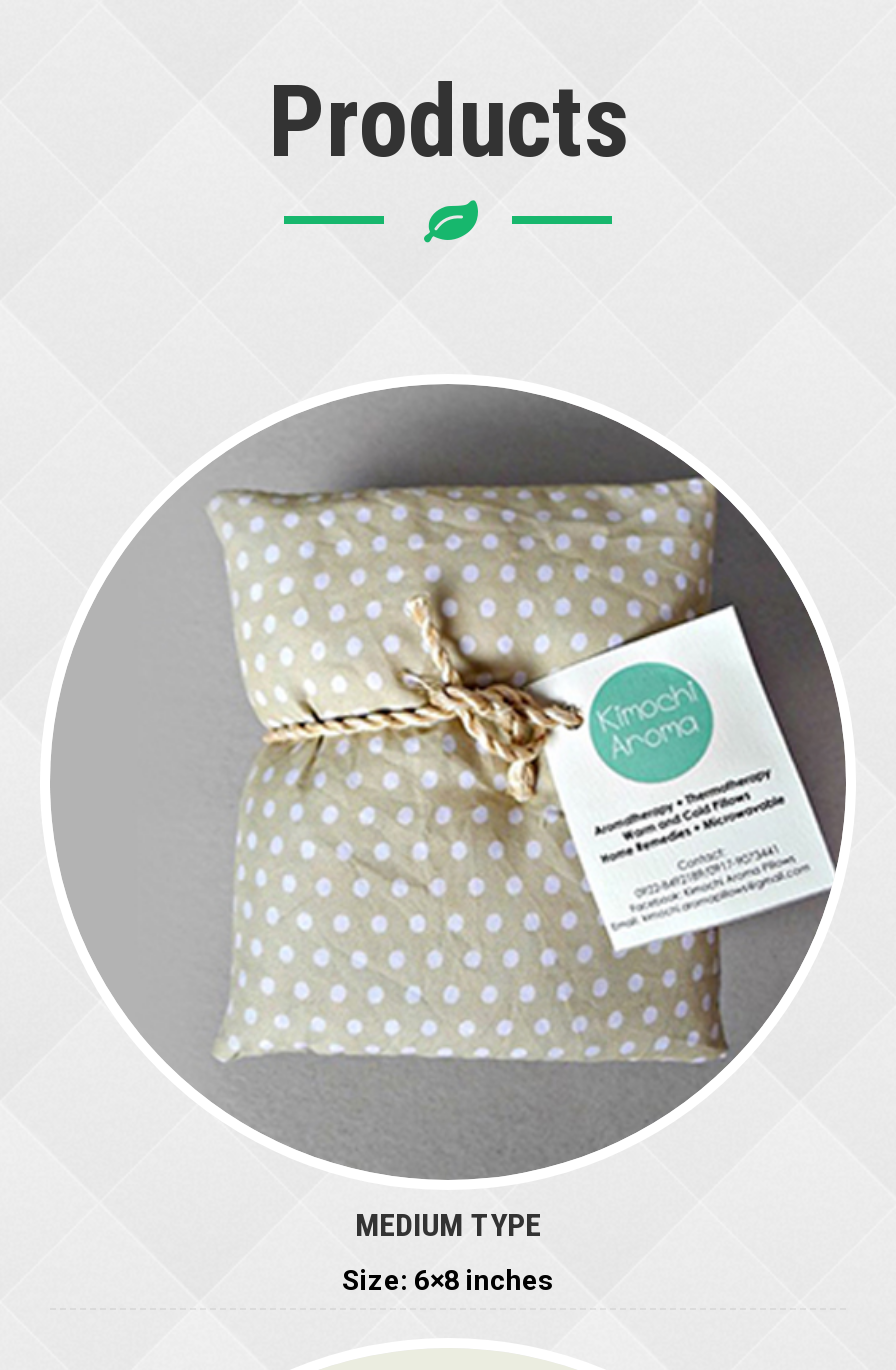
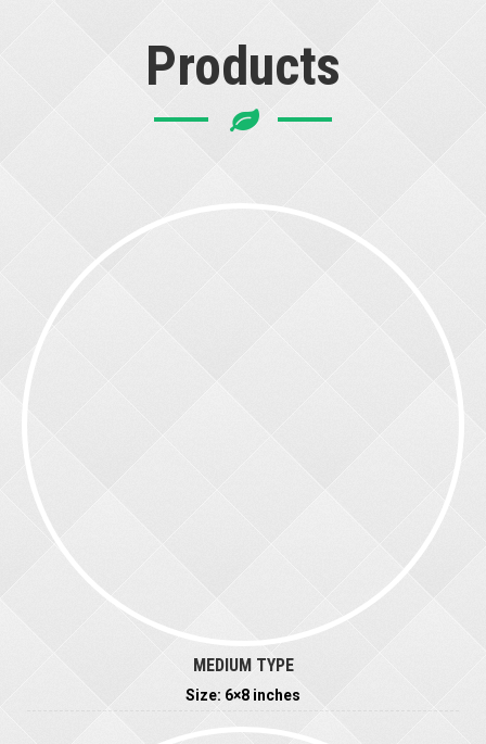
[50,384,848,1180] [image] -> none

